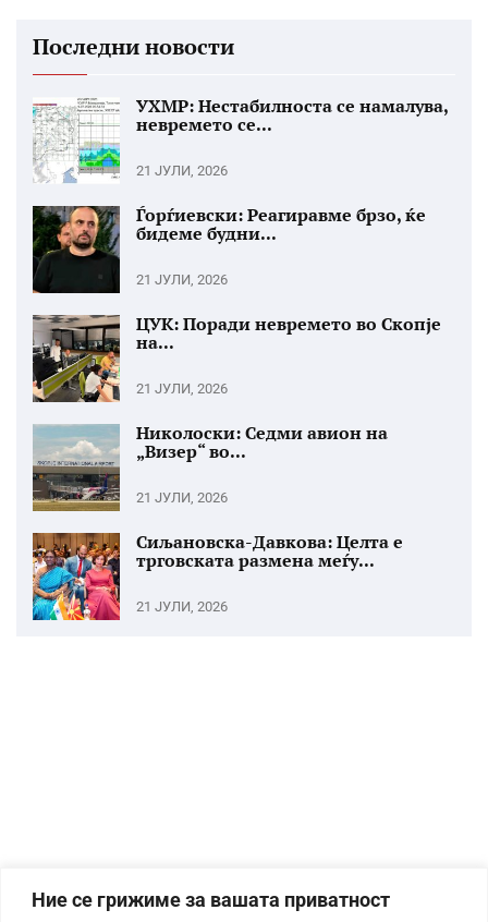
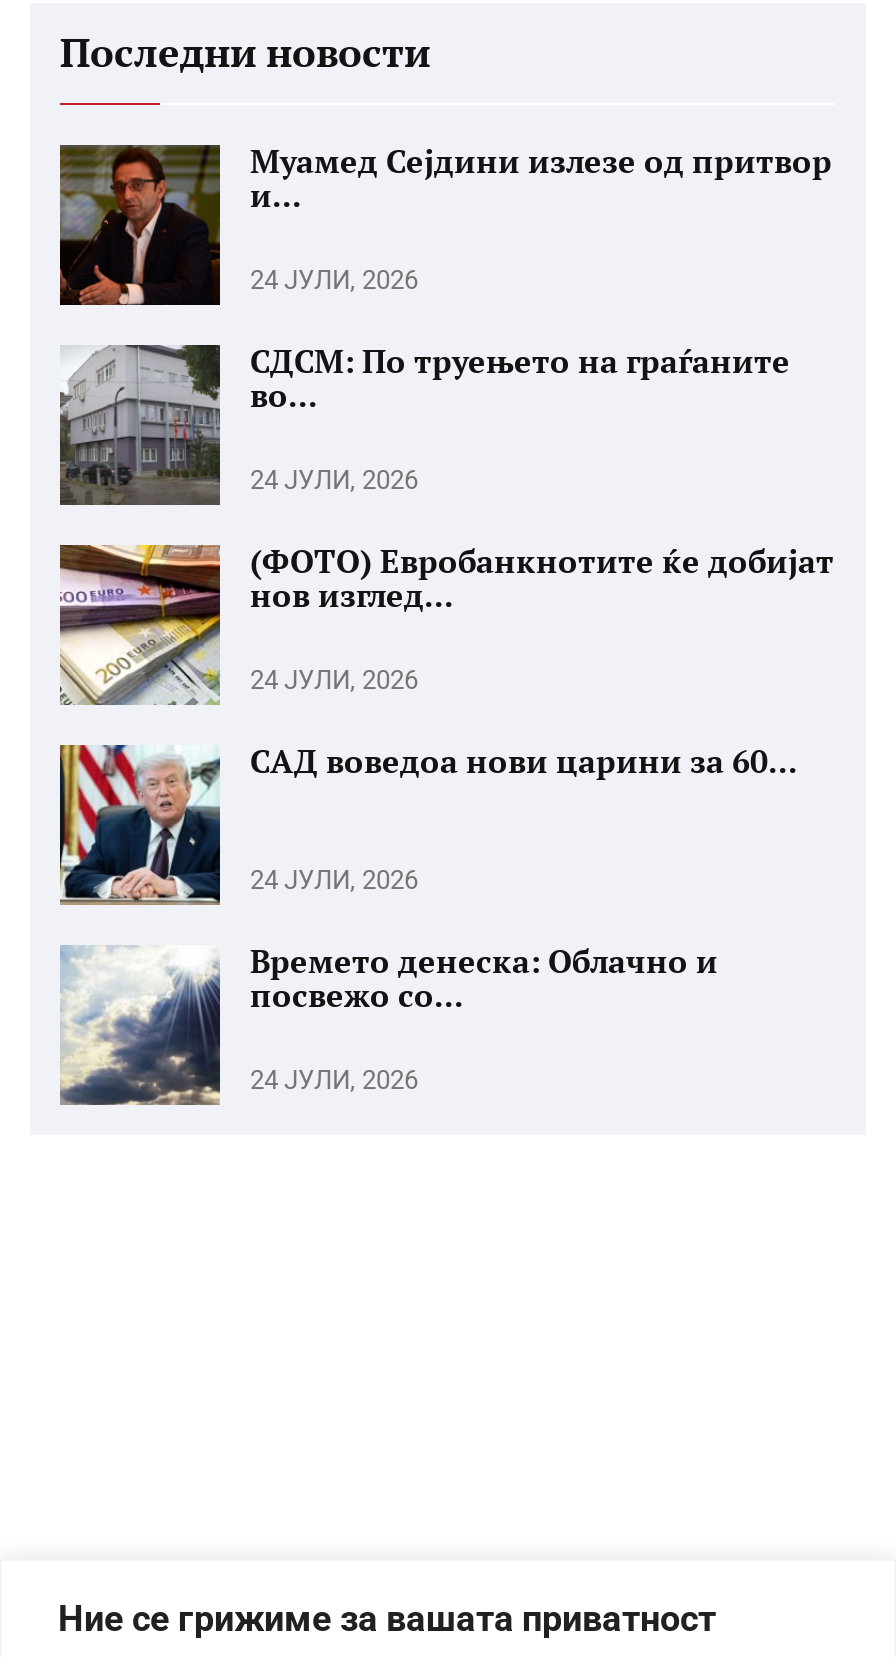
[32,94,448,184] [image] | УХМР: Нестабилноста се намалува, | невремето се... -> [58,139,832,307] [image] | Муамед Сејдини излезе од притвор | и...
[136,162,228,179] 21 ЈУЛИ, 2026 -> [250,265,418,295] 24 ЈУЛИ, 2026
[32,203,426,294] [image] | Ѓорѓиевски: Реагиравме брзо, ќе | бидеме будни... -> [58,339,790,507] [image] | СДСМ: По труењето на граѓаните | во...
[136,271,228,288] 21 ЈУЛИ, 2026 -> [250,465,418,495] 24 ЈУЛИ, 2026
[32,312,441,403] [image] | ЦУК: Поради невремето во Скопје | на... -> [60,539,834,705] [image] | (ФОТО) Евробанкнотите ќе добијат | нов изглед...
[136,380,228,397] 21 ЈУЛИ, 2026 -> [250,665,418,695] 24 ЈУЛИ, 2026
[32,421,388,511] [image] | Николоски: Седми авион на | „Визер“ во... -> [58,739,798,905] [image] | САД воведоа нови царини за 60...
[136,489,228,506] 21 ЈУЛИ, 2026 -> [250,865,418,895] 24 ЈУЛИ, 2026
[32,530,403,621] [image] | Сиљановска-Давкова: Целта е | трговската размена меѓу... -> [60,939,718,1107] [image] | Времето денеска: Облачно и | посвежо со...
[136,598,228,615] 21 ЈУЛИ, 2026 -> [250,1065,418,1095] 24 ЈУЛИ, 2026

